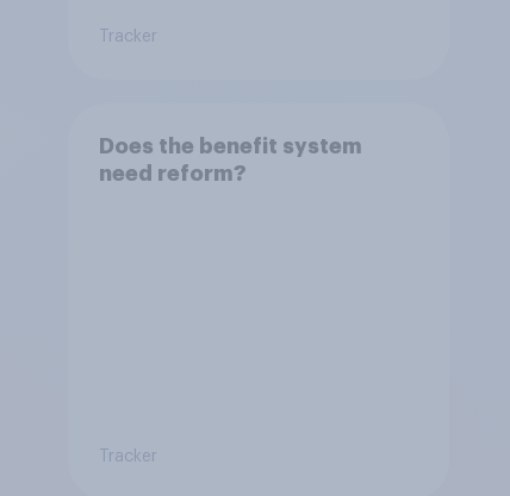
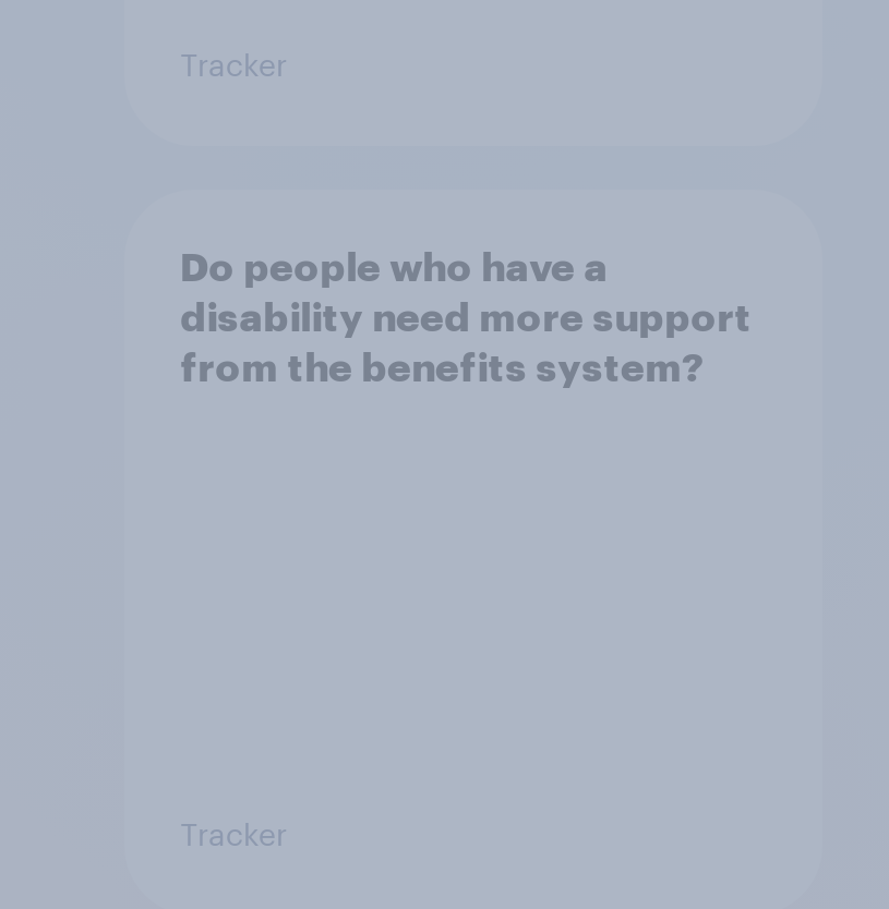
[98,136,362,185] Does the benefit system | need reform? -> [180,249,752,388] Do people who have a | disability need more support | from the benefits system?

